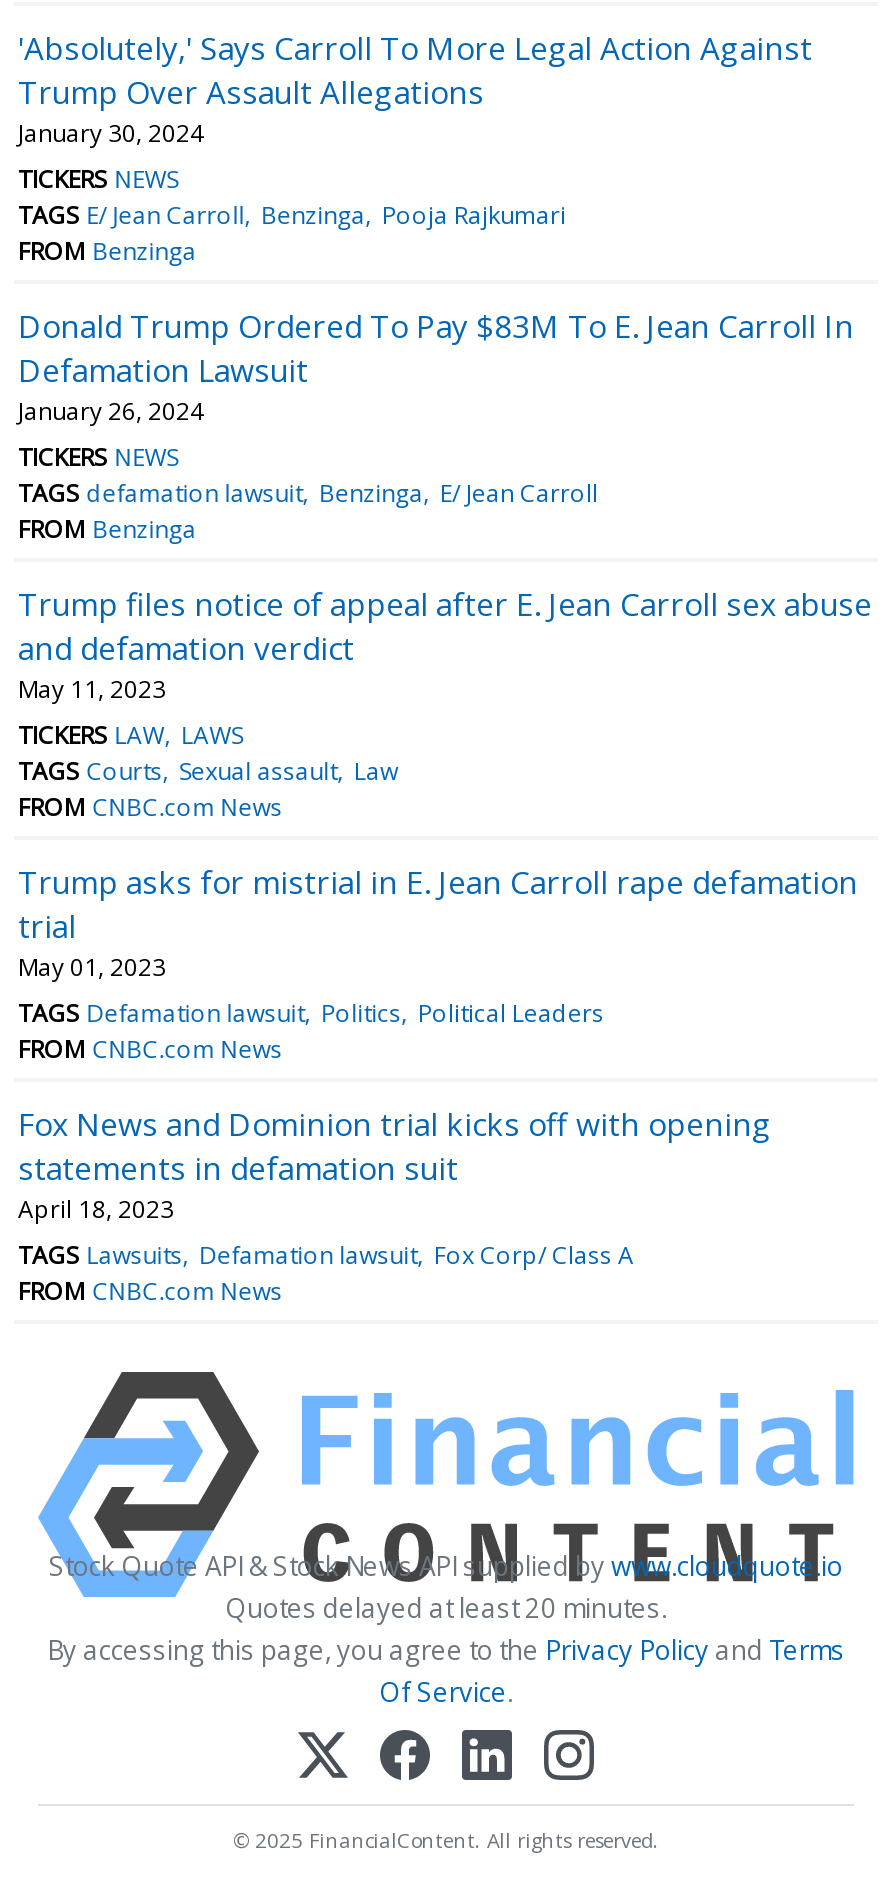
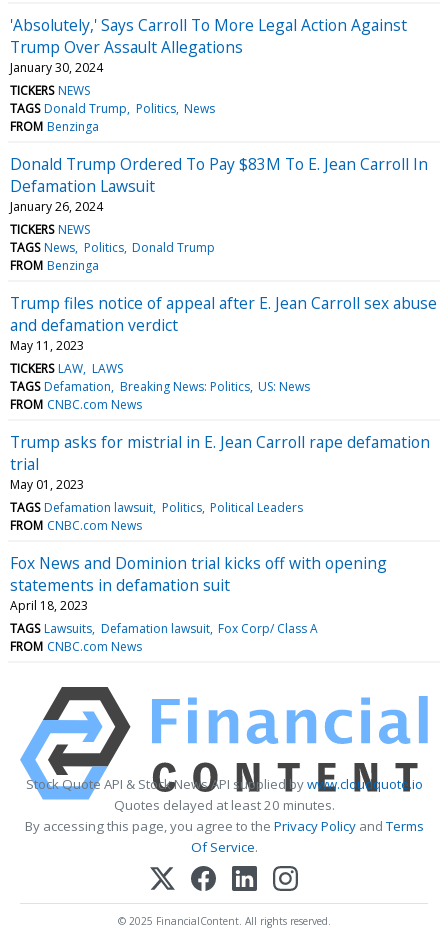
[18,198,566,232] TAGS E/ Jean Carroll Benzinga Pooja Rajkumari -> [10,100,215,117] TAGS Donald Trump Politics News
[18,476,598,510] TAGS defamation lawsuit Benzinga E/ Jean Carroll -> [10,239,215,256] TAGS News Politics Donald Trump
[18,754,398,788] TAGS Courts Sexual assault Law -> [10,378,310,395] TAGS Defamation Breaking News: Politics US: News

